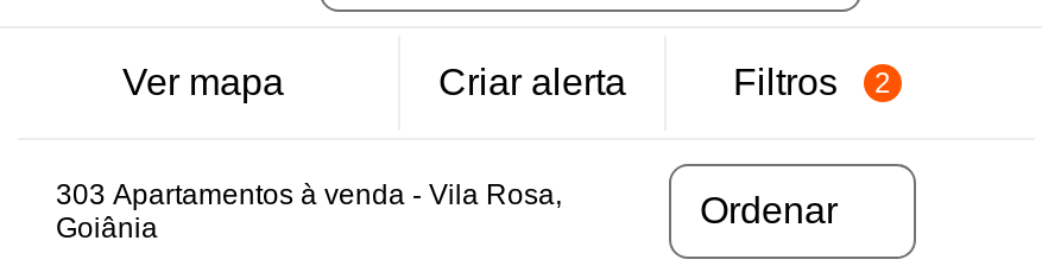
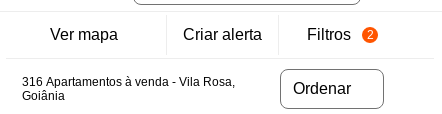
[56,178,562,211] 303 Apartamentos à venda - Vila Rosa, -> [22,75,235,89] 316 Apartamentos à venda - Vila Rosa,

